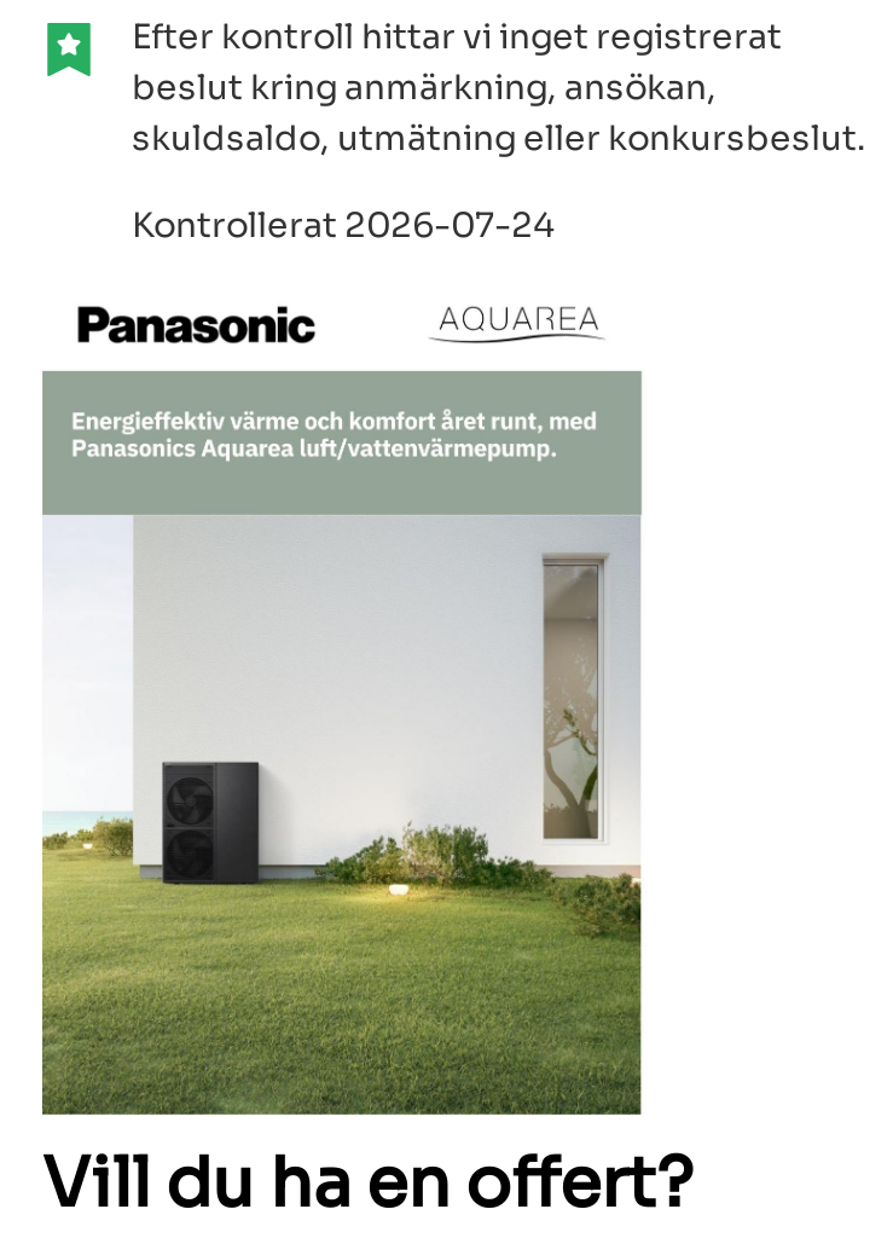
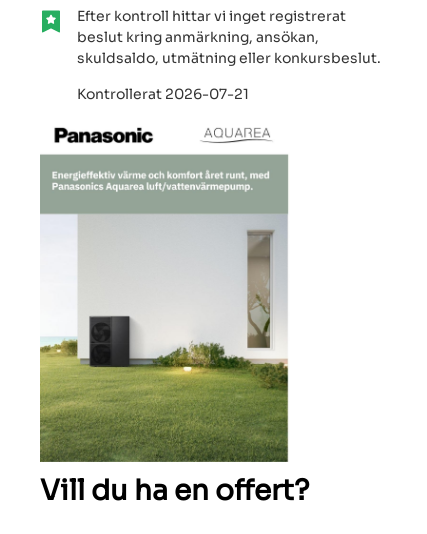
[132,203,555,247] Kontrollerat 2026-07-24 -> [77,85,249,103] Kontrollerat 2026-07-21

